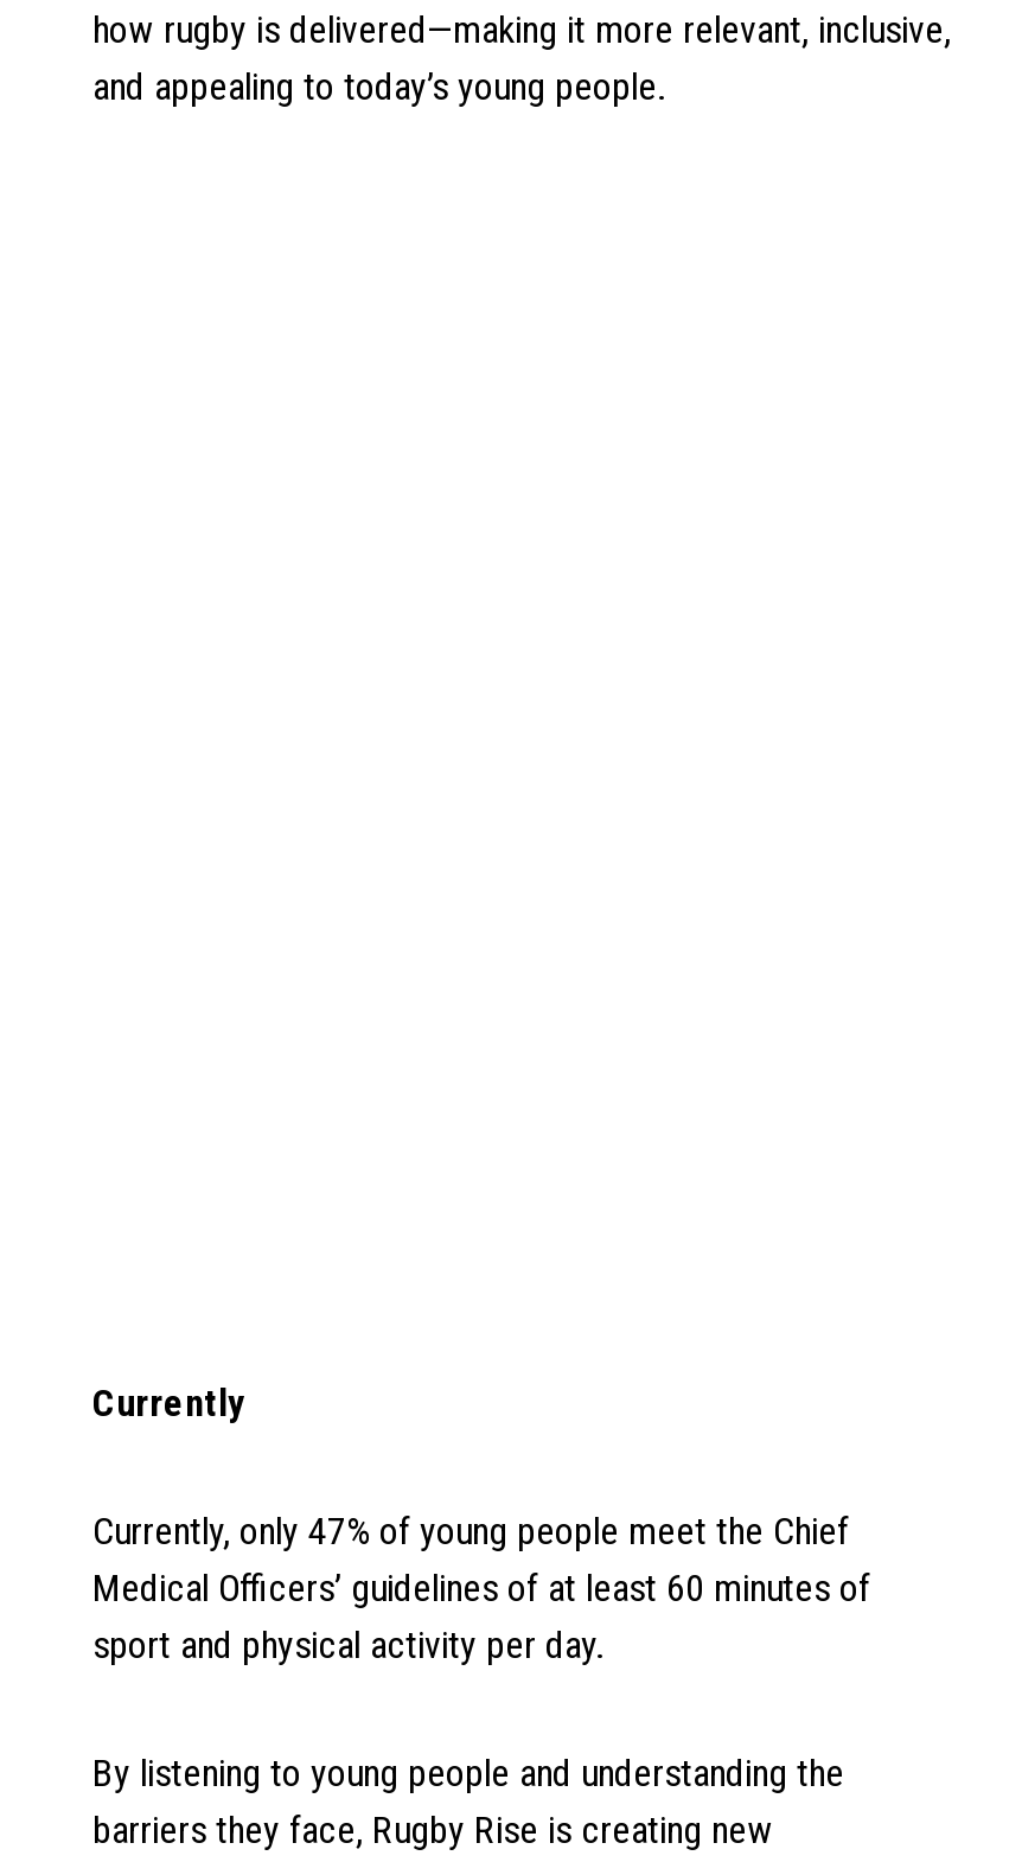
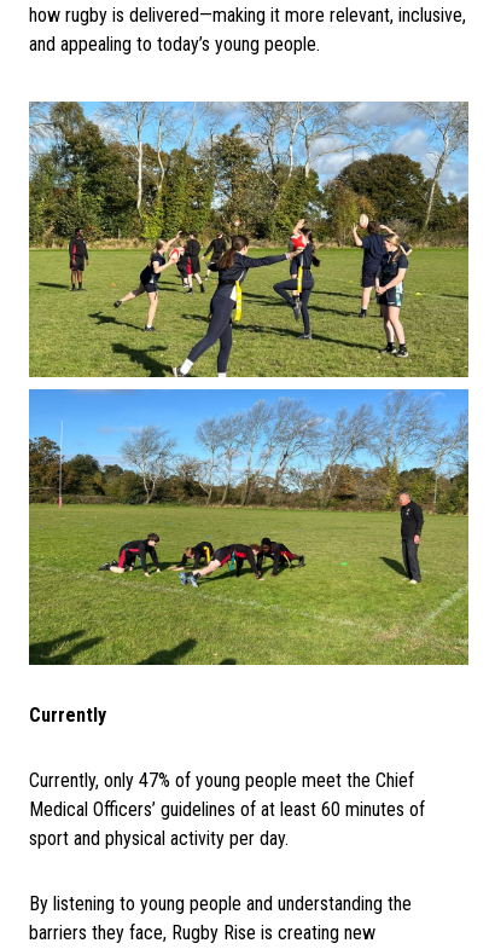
none -> [28,100,470,378] [image]
none -> [28,388,470,666] [image]

